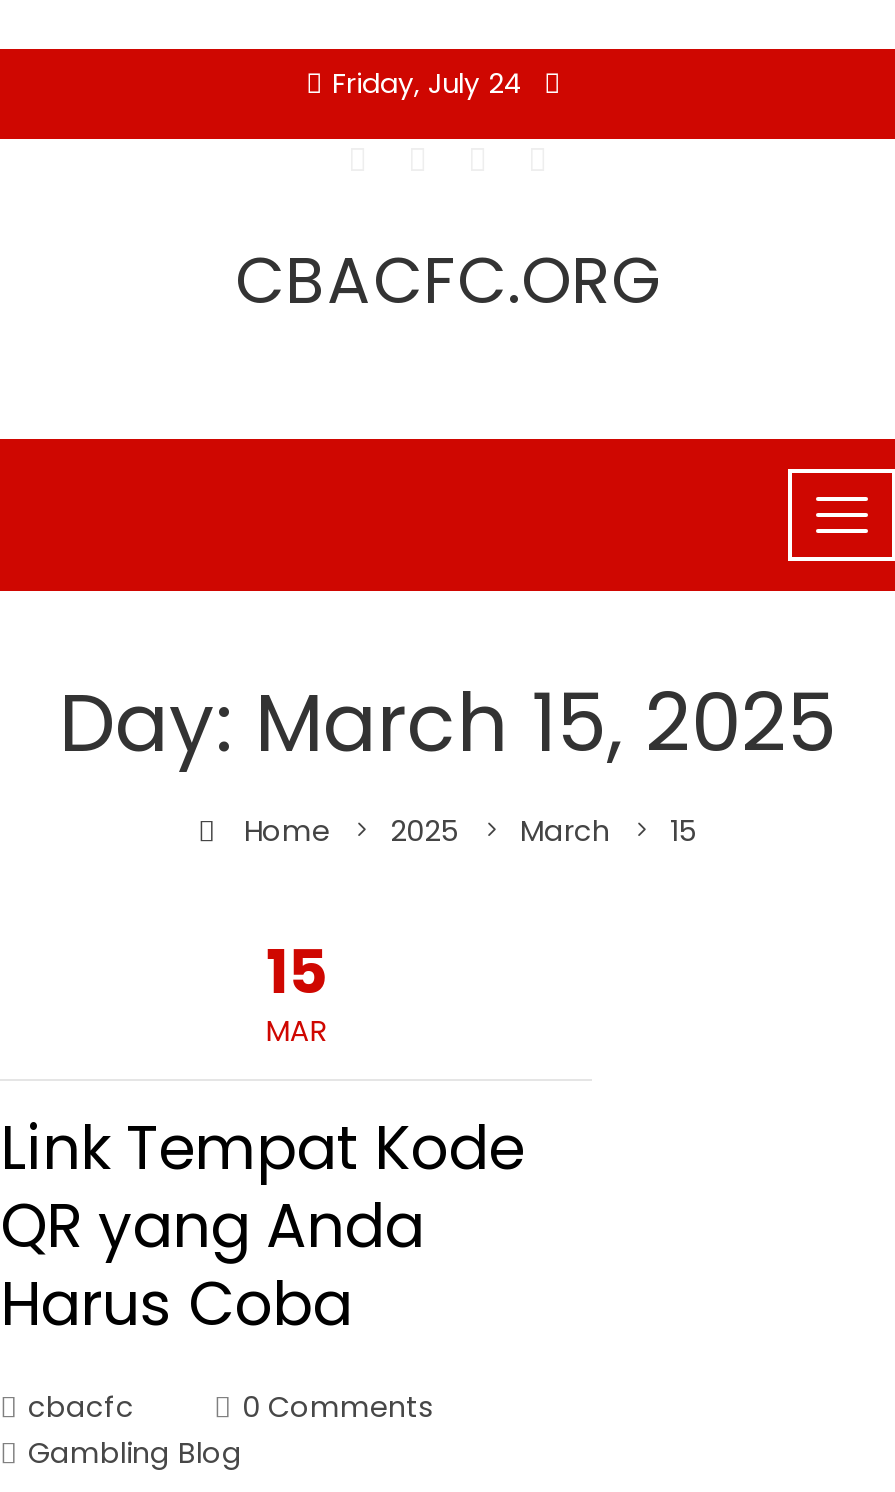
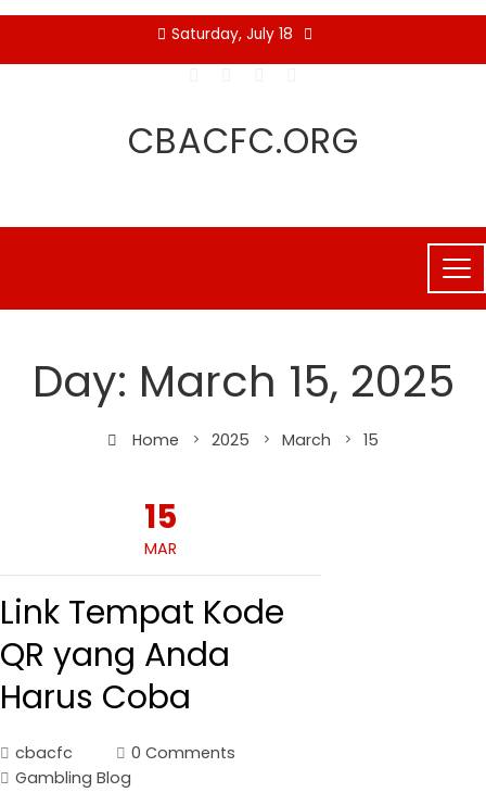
[332,65,524,103] Friday, July 24 -> [171,24,293,45] Saturday, July 18

